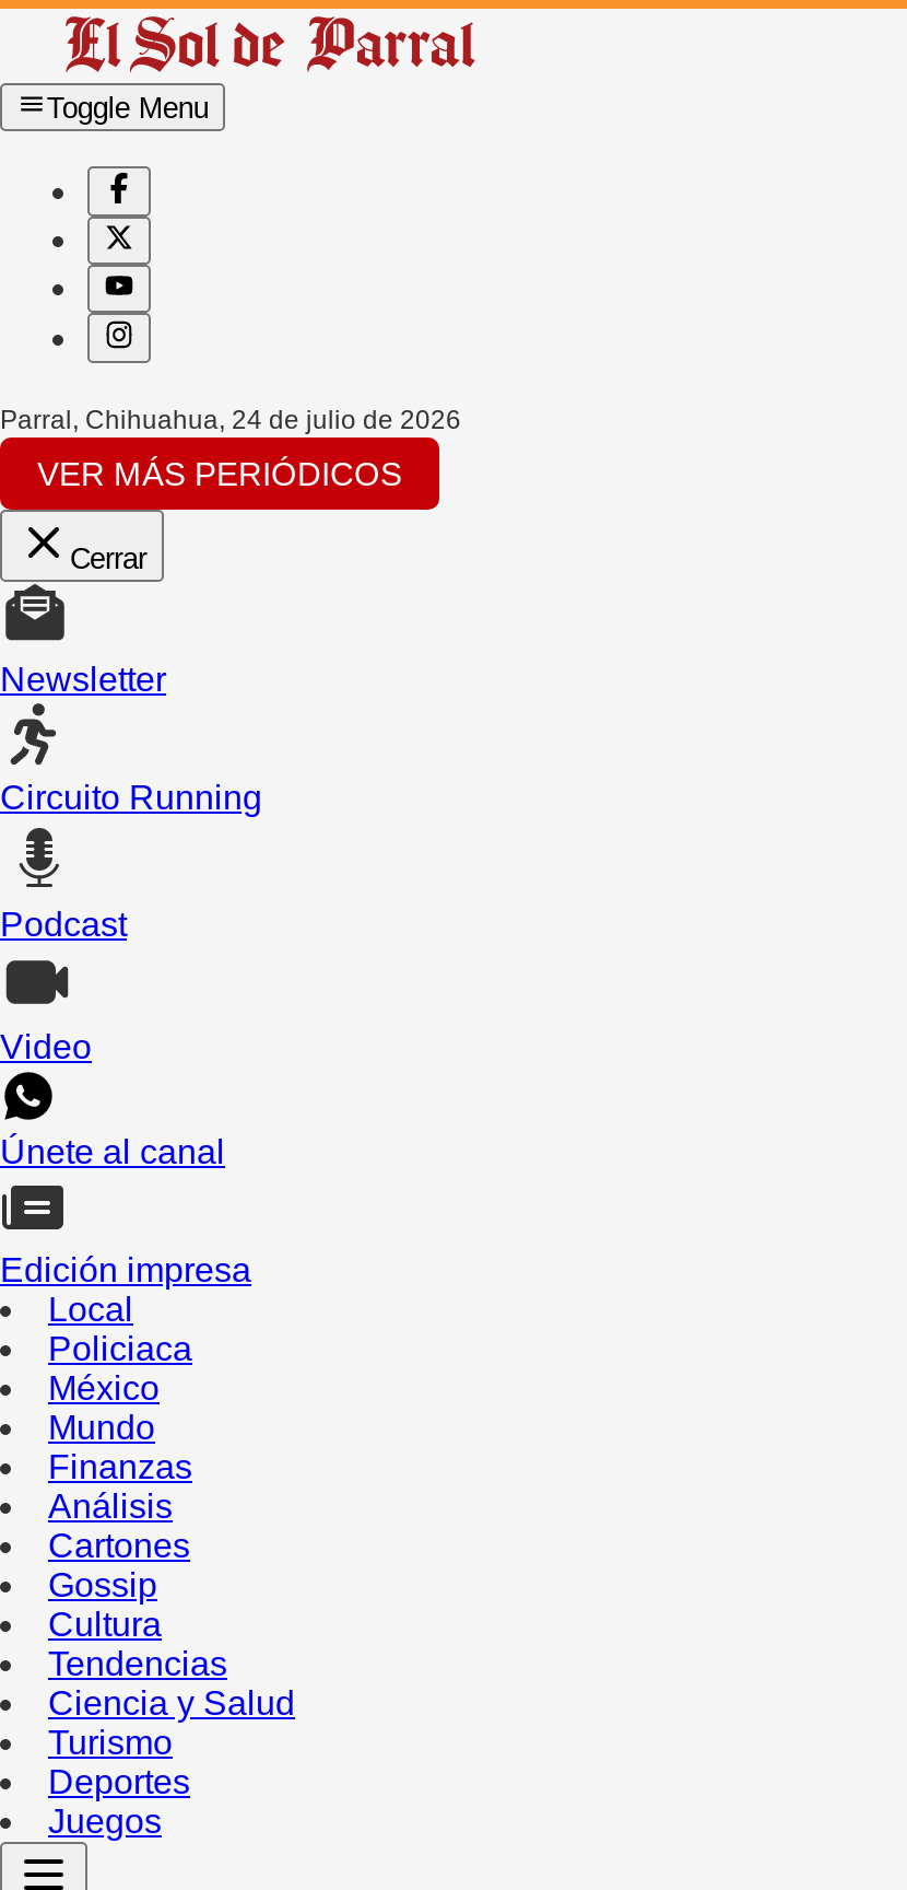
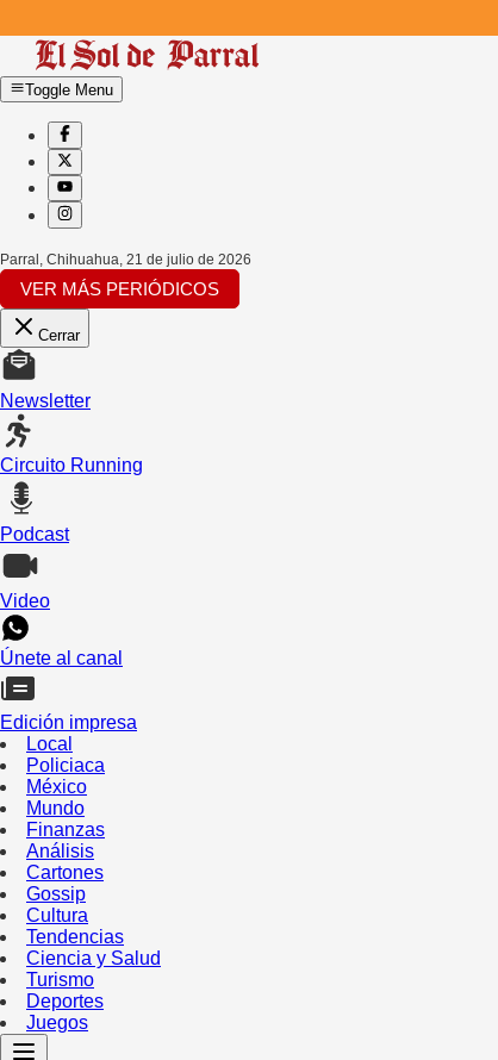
[0,404,461,434] Parral, Chihuahua, 24 de julio de 2026 -> [0,251,251,268] Parral, Chihuahua, 21 de julio de 2026

